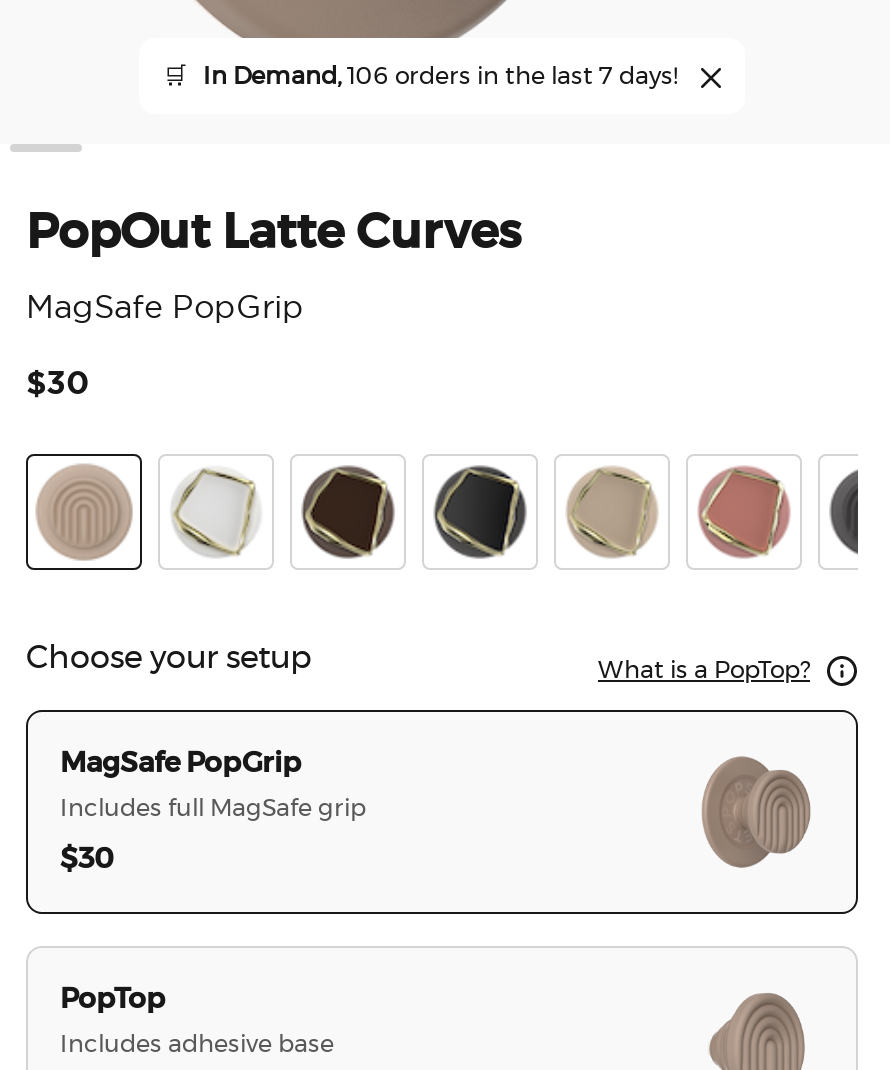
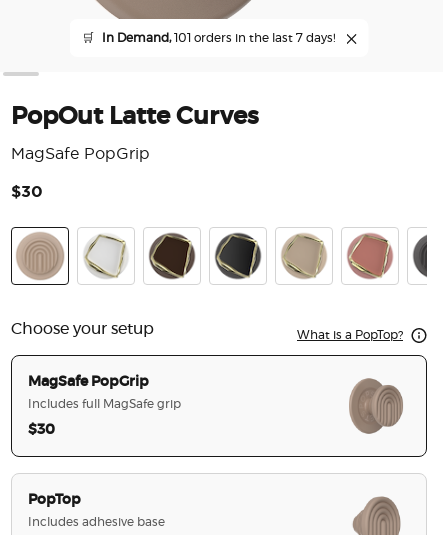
[203,64,677,88] In Demand, 106 orders in the last 7 days! -> [101,32,334,44] In Demand, 101 orders in the last 7 days!

